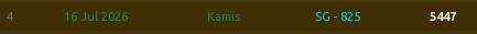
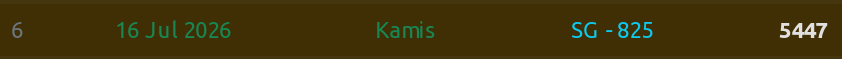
[6,10,13,23] 4 -> [11,18,23,42] 6

